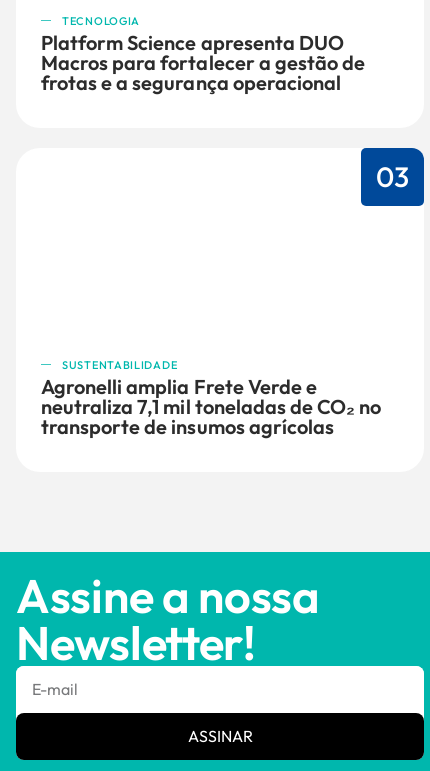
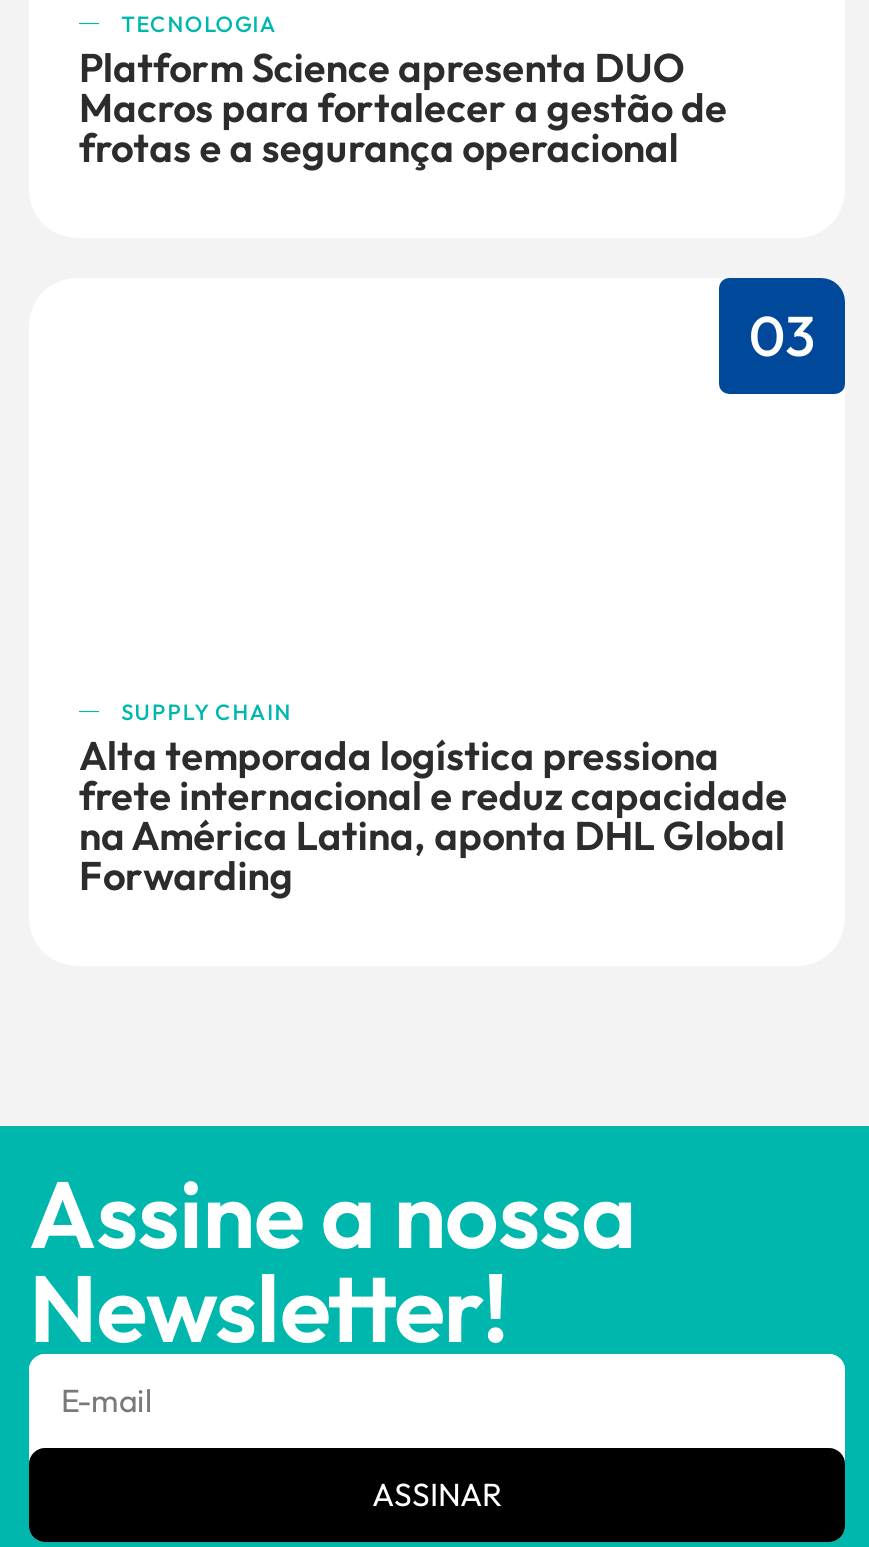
[41,358,381,439] SUSTENTABILIDADE | Agronelli amplia Frete Verde e | neutraliza 7,1 mil toneladas de CO₂ no | transporte de insumos agrícolas -> [79,698,787,900] SUPPLY CHAIN | Alta temporada logística pressiona | frete internacional e reduz capacidade | na América Latina, aponta DHL Global | Forwarding

